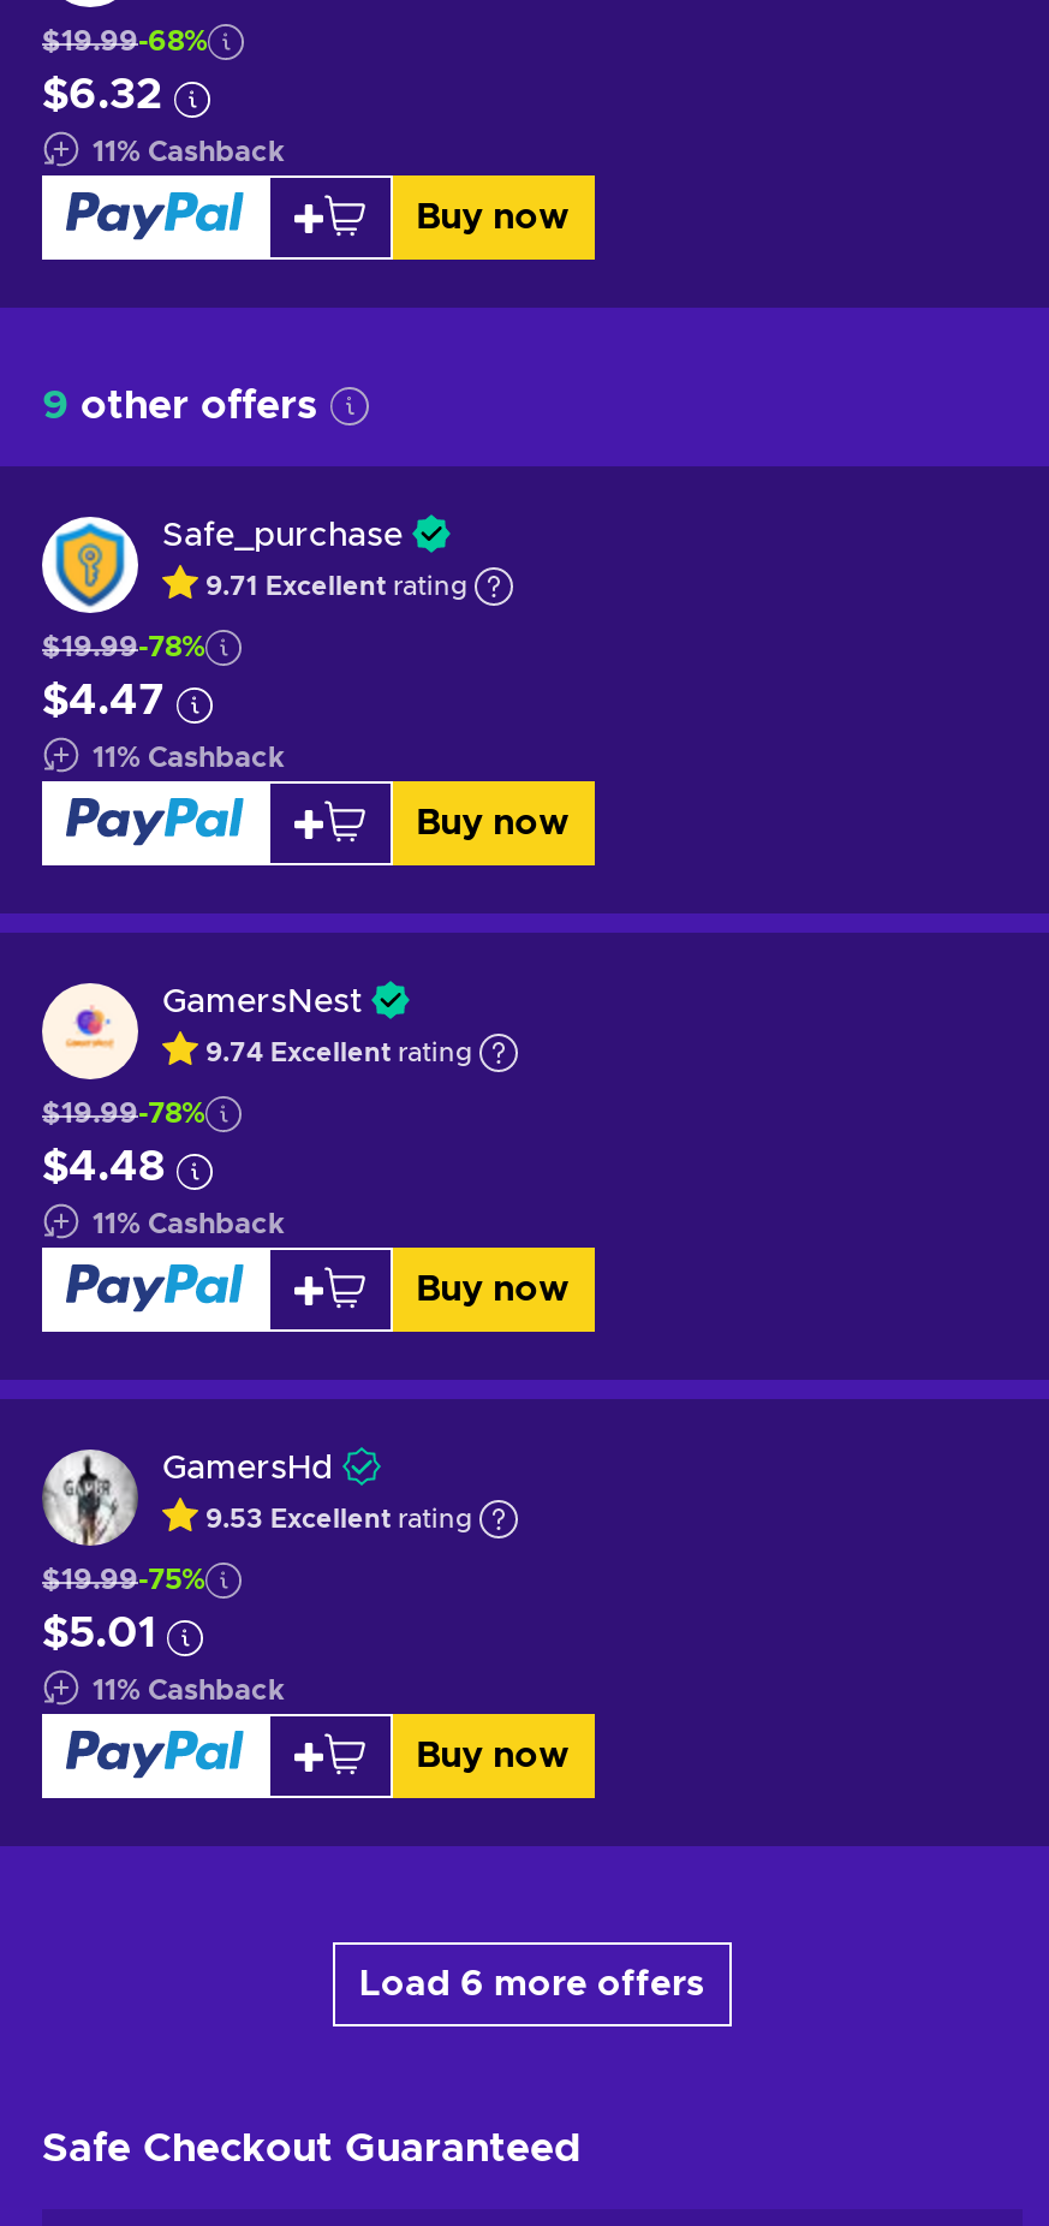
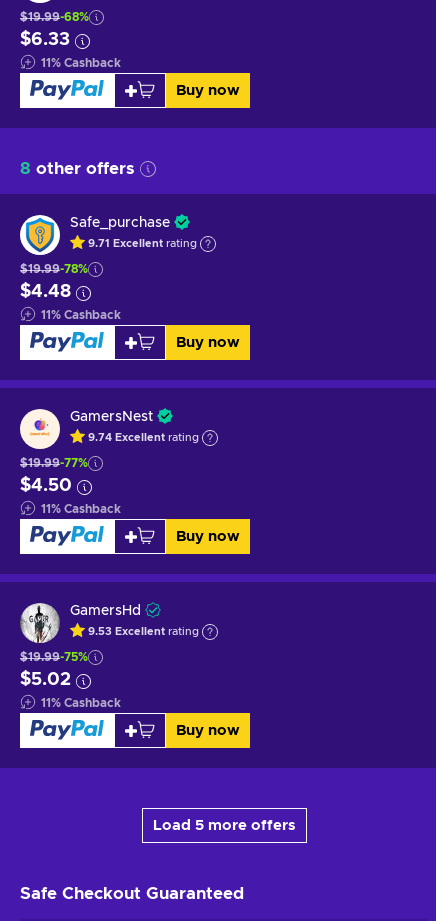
[42,74,162,117] $6.32 -> [20,31,70,49] $6.33
[42,384,318,425] 9 other offers -> [20,160,135,177] 8 other offers
[42,679,165,723] $4.47 -> [20,283,71,301] $4.48
[42,1098,205,1126] $19.99-78% -> [20,457,88,469] $19.99-77%
[42,1146,165,1189] $4.48 -> [20,477,72,495] $4.50
[42,1612,155,1655] $5.01 -> [20,671,71,689] $5.02
[359,1965,705,2001] Load 6 more offers -> [152,818,295,833] Load 5 more offers

